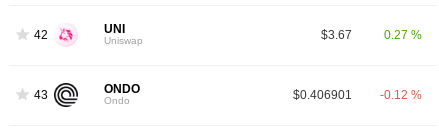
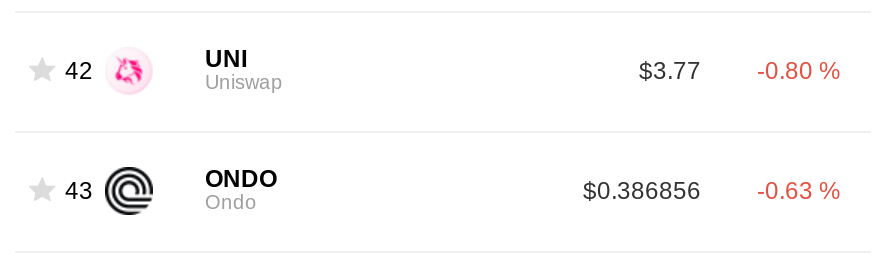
[321,28,352,42] $3.67 -> [639,57,701,85] $3.77
[384,28,422,42] 0.27 % -> [757,57,841,85] -0.80 %
[293,88,352,102] $0.406901 -> [583,177,701,205] $0.386856
[380,88,422,102] -0.12 % -> [757,177,841,205] -0.63 %

